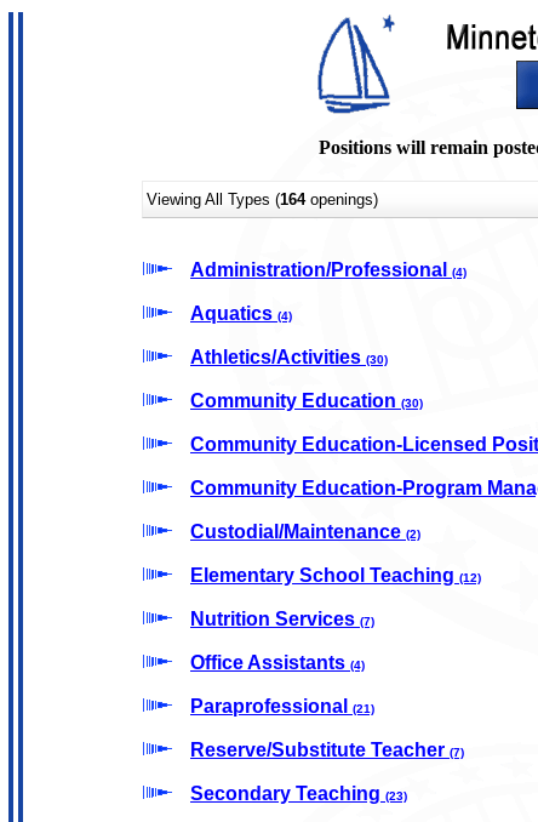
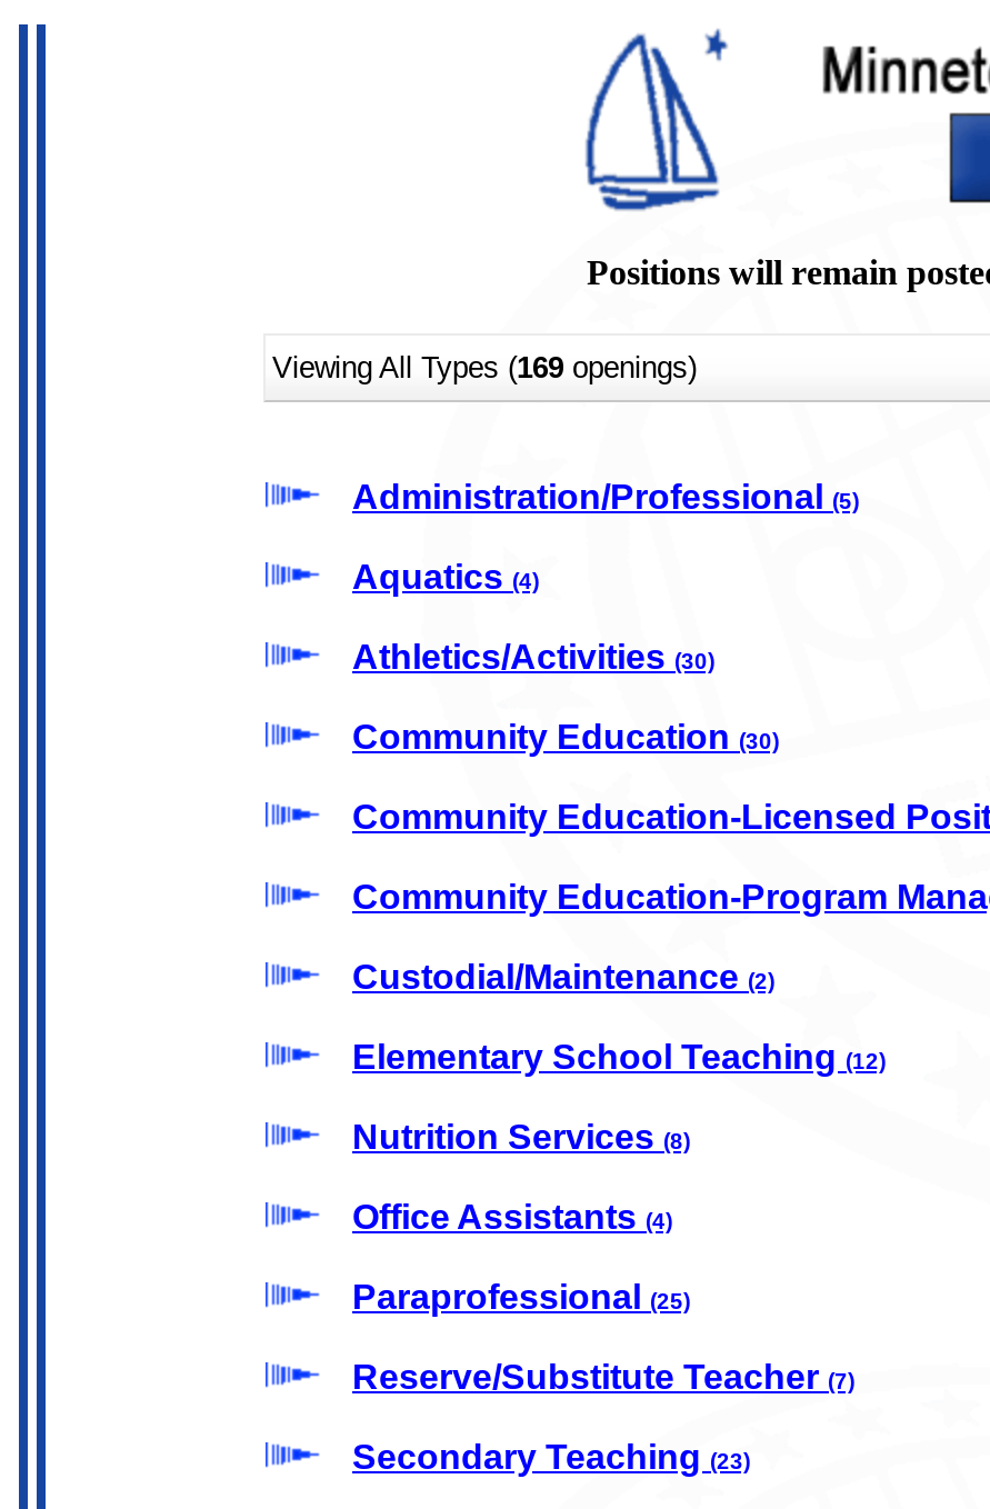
[147,190,378,209] Viewing All Types (164 openings) -> [272,351,697,384] Viewing All Types (169 openings)
[190,259,467,280] Administration/Professional (4) -> [352,478,859,516] Administration/Professional (5)
[190,609,374,629] Nutrition Services (7) -> [352,1118,690,1156] Nutrition Services (8)
[190,696,374,717] Paraprofessional (21) -> [352,1278,690,1316] Paraprofessional (25)

